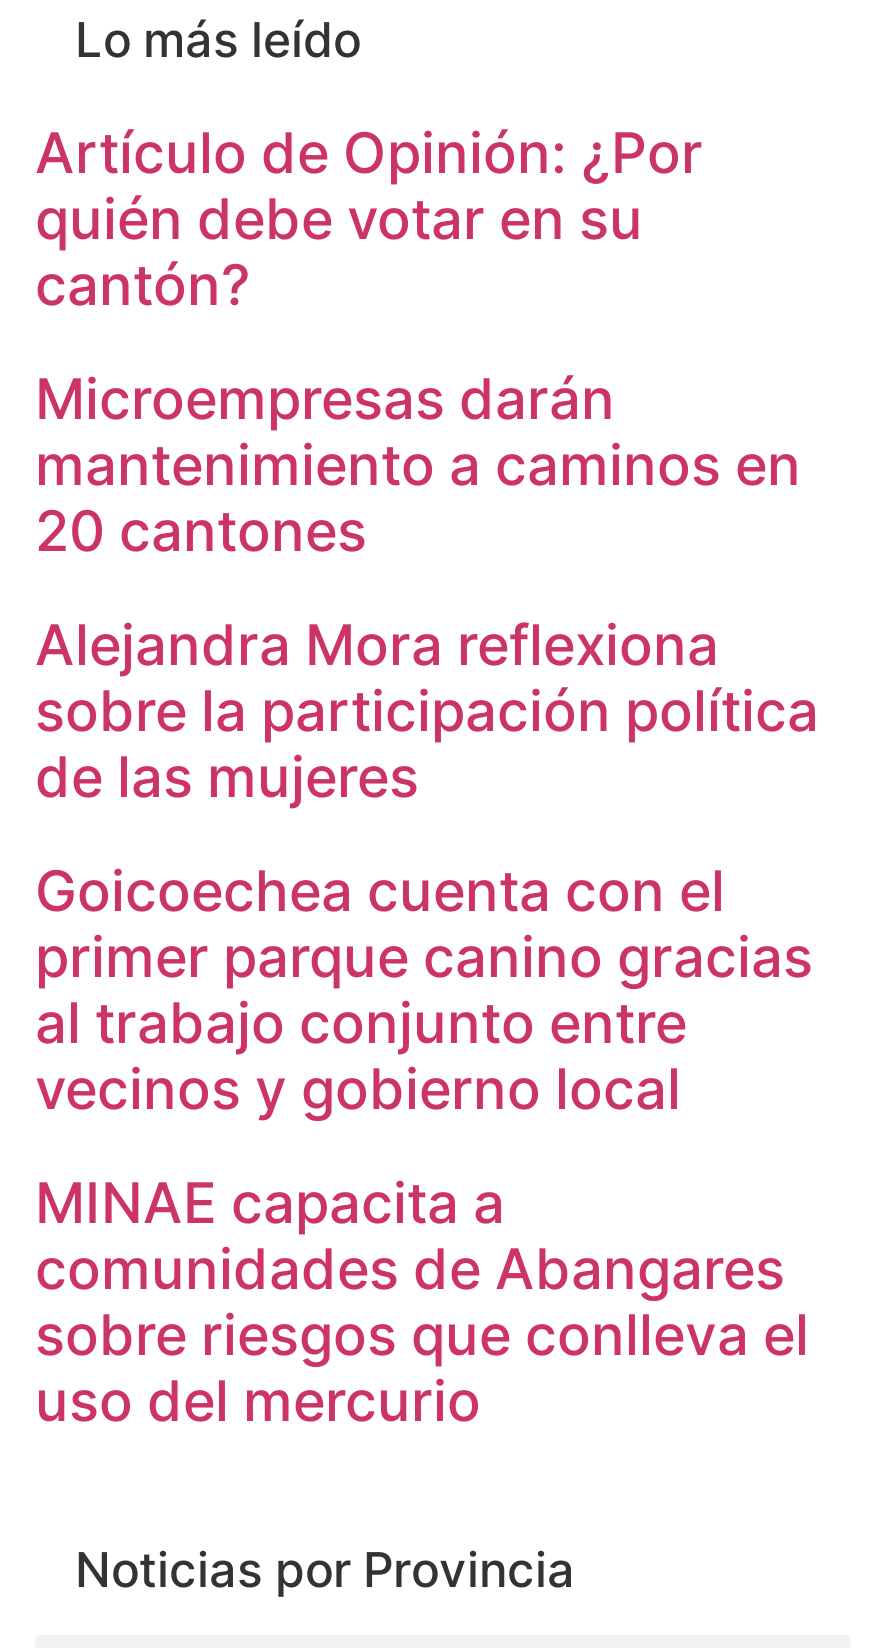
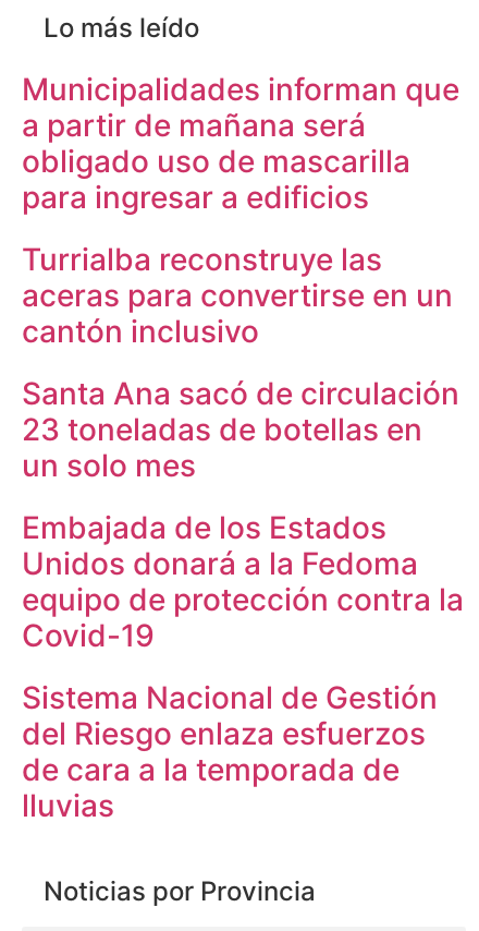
[35,118,703,318] Artículo de Opinión: ¿Por | quién debe votar en su | cantón? -> [22,71,459,216] Municipalidades informan que | a partir de mañana será | obligado uso de mascarilla | para ingresar a edificios
[35,364,801,564] Microempresas darán | mantenimiento a caminos en | 20 cantones -> [22,241,453,350] Turrialba reconstruye las | aceras para convertirse en un | cantón inclusivo
[35,610,819,810] Alejandra Mora reflexiona | sobre la participación política | de las mujeres -> [22,375,459,484] Santa Ana sacó de circulación | 23 toneladas de botellas en | un solo mes
[35,856,813,1122] Goicoechea cuenta con el | primer parque canino gracias | al trabajo conjunto entre | vecinos y gobierno local -> [22,509,464,654] Embajada de los Estados | Unidos donará a la Fedoma | equipo de protección contra la | Covid-19
[35,1168,809,1434] MINAE capacita a | comunidades de Abangares | sobre riesgos que conlleva el | uso del mercurio -> [22,679,438,824] Sistema Nacional de Gestión | del Riesgo enlaza esfuerzos | de cara a la temporada de | lluvias

